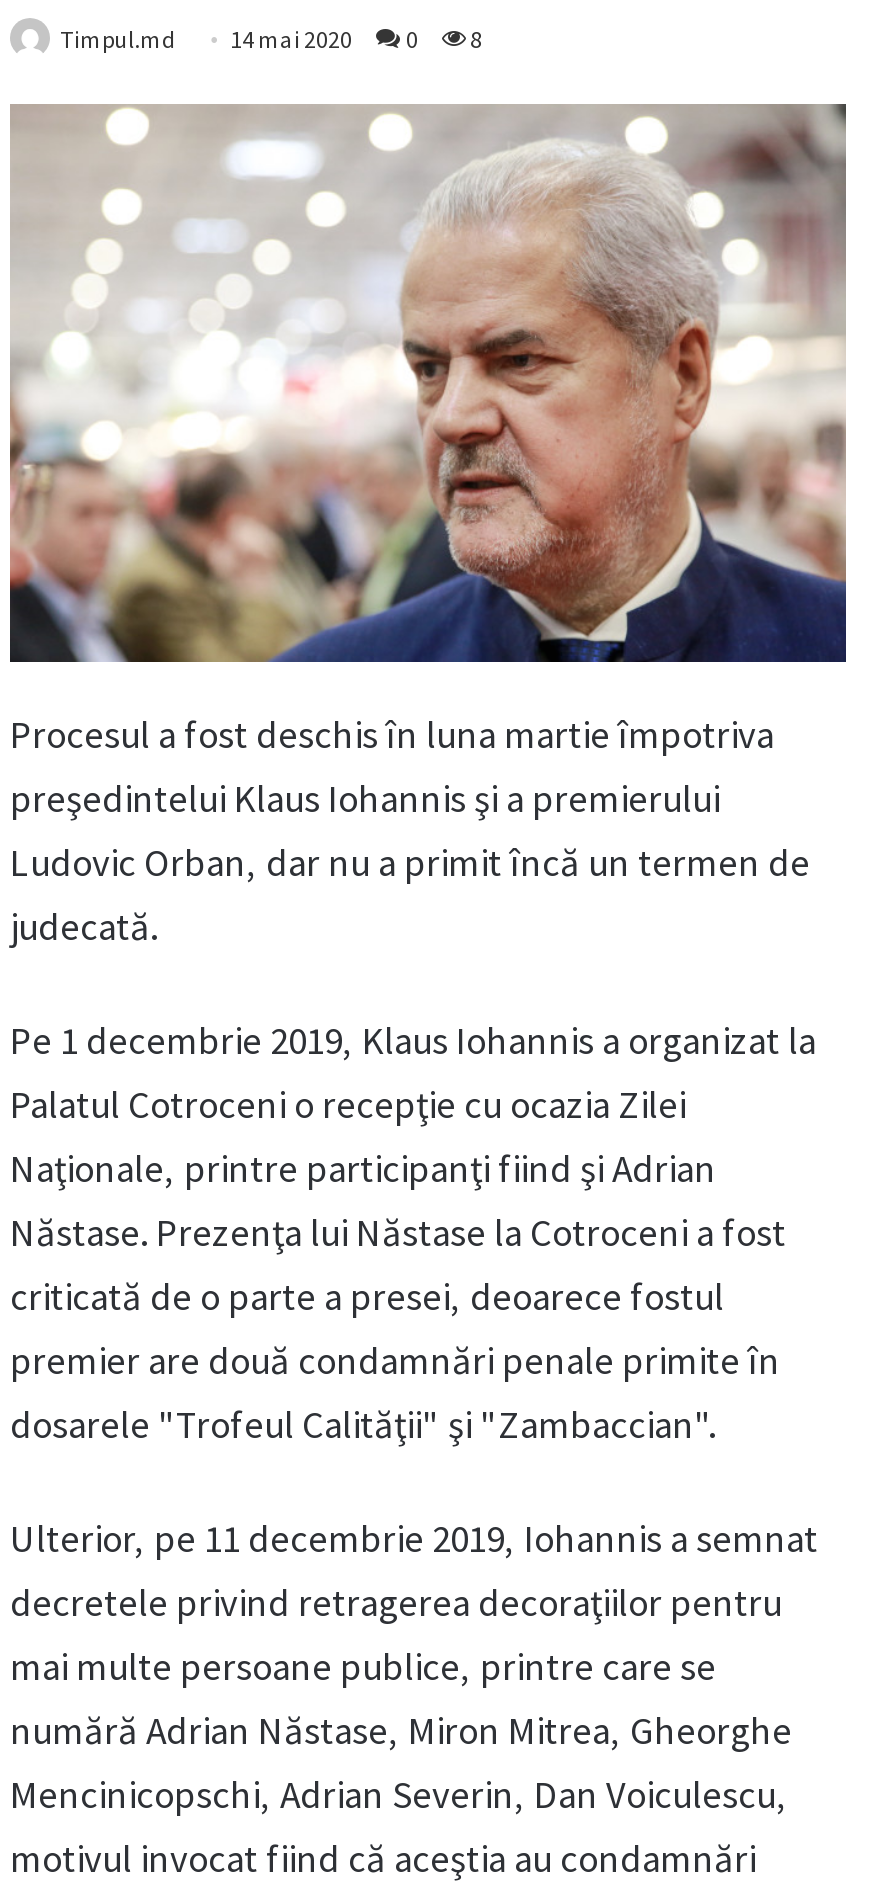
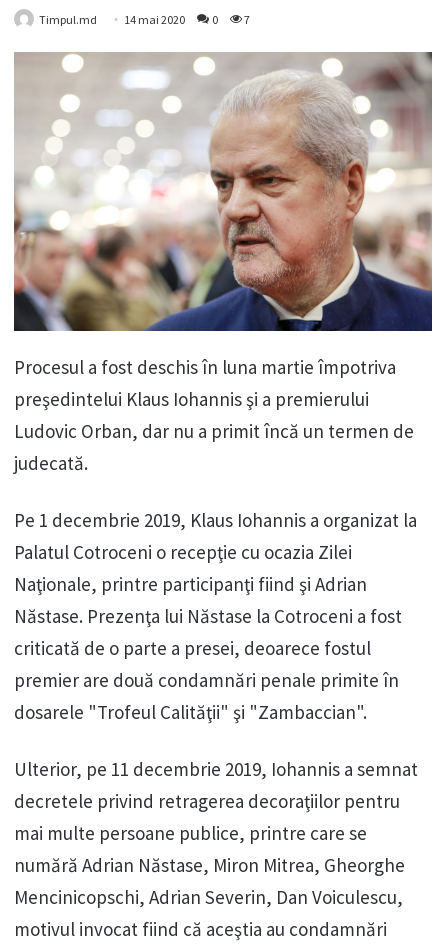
[60,25,482,55] Timpul.md 14 mai 2020 0 8 -> [39,12,250,27] Timpul.md 14 mai 2020 0 7

